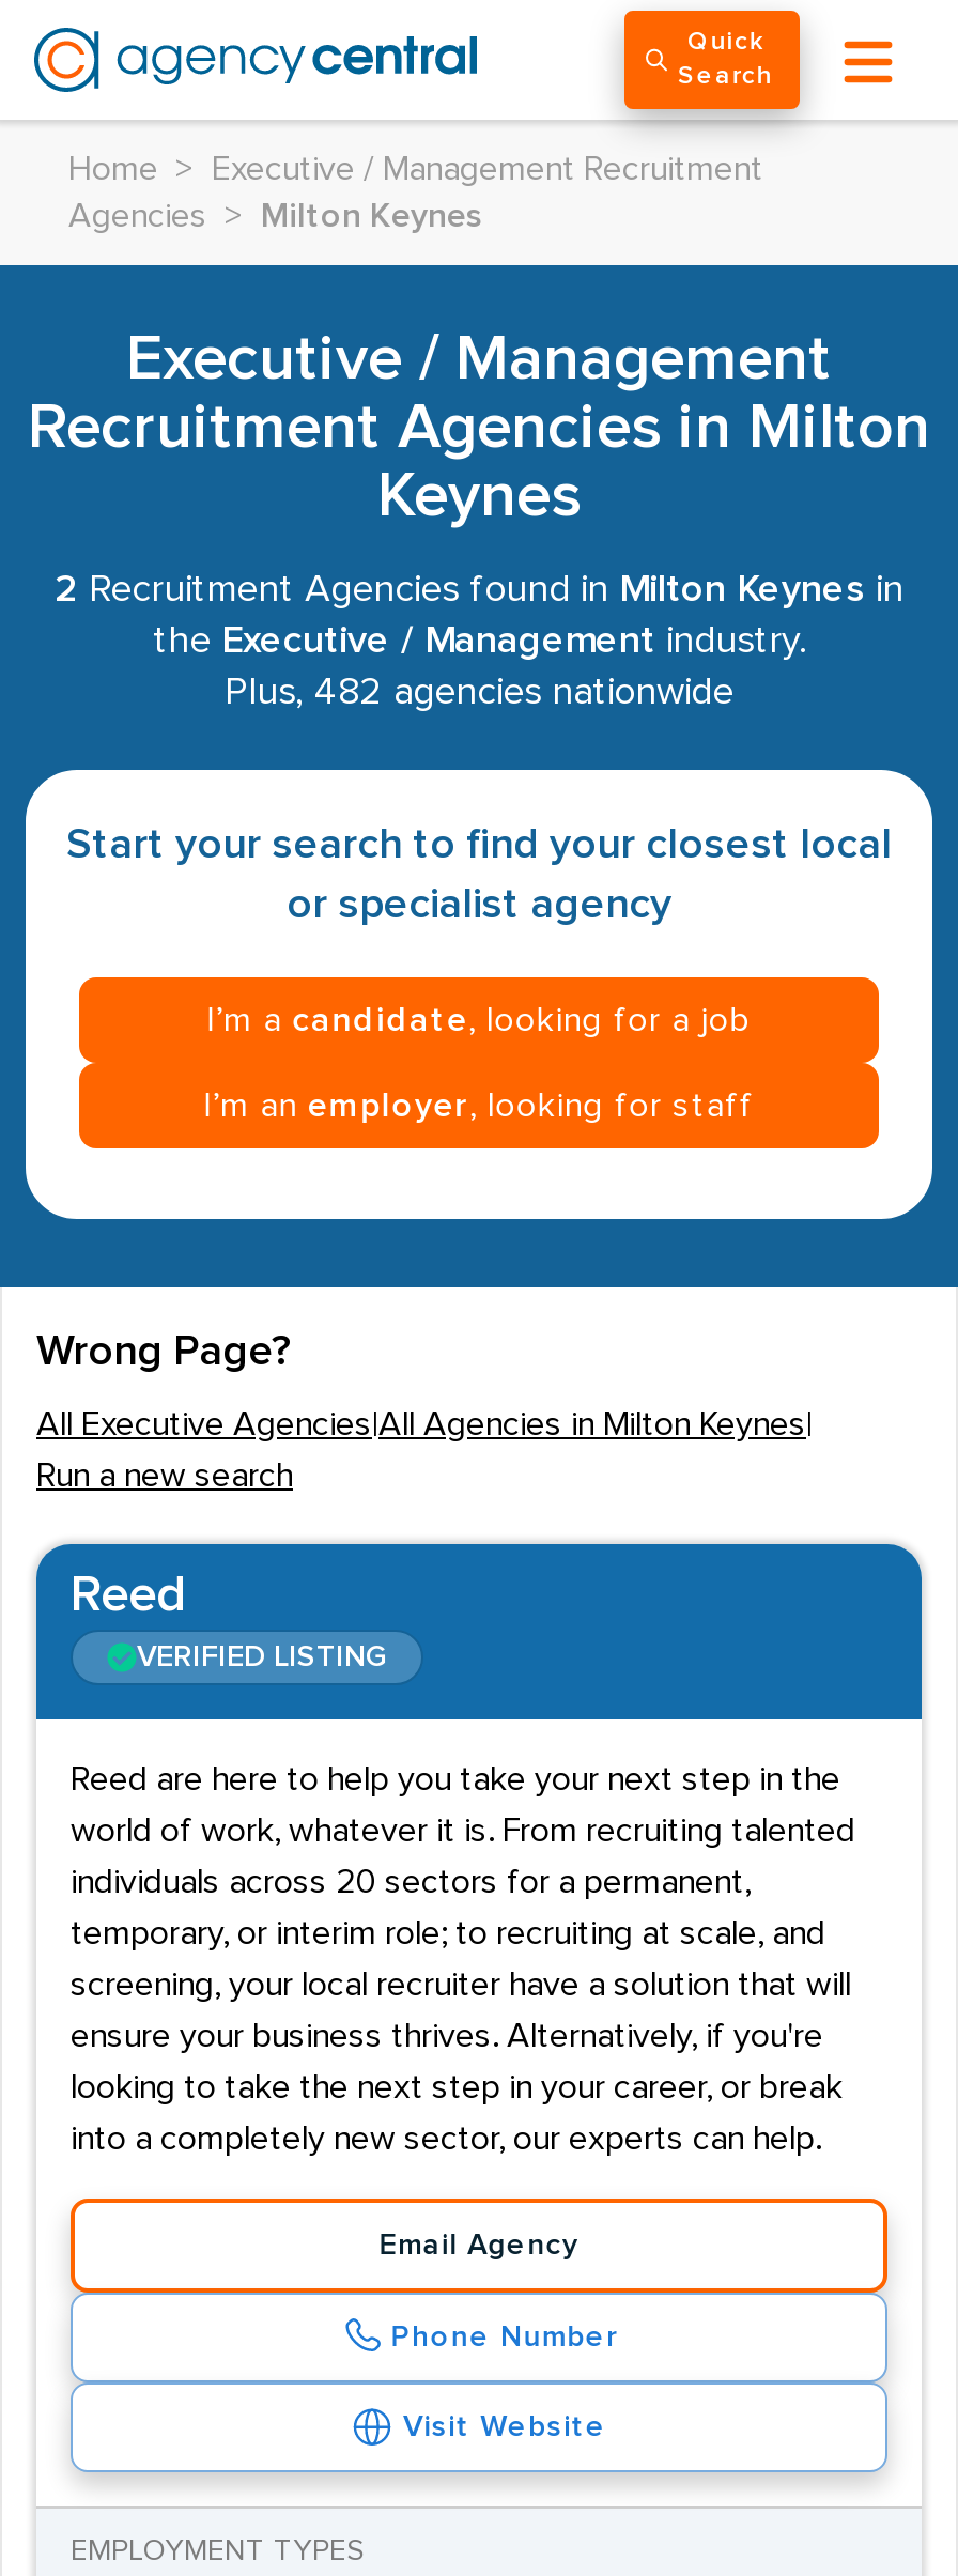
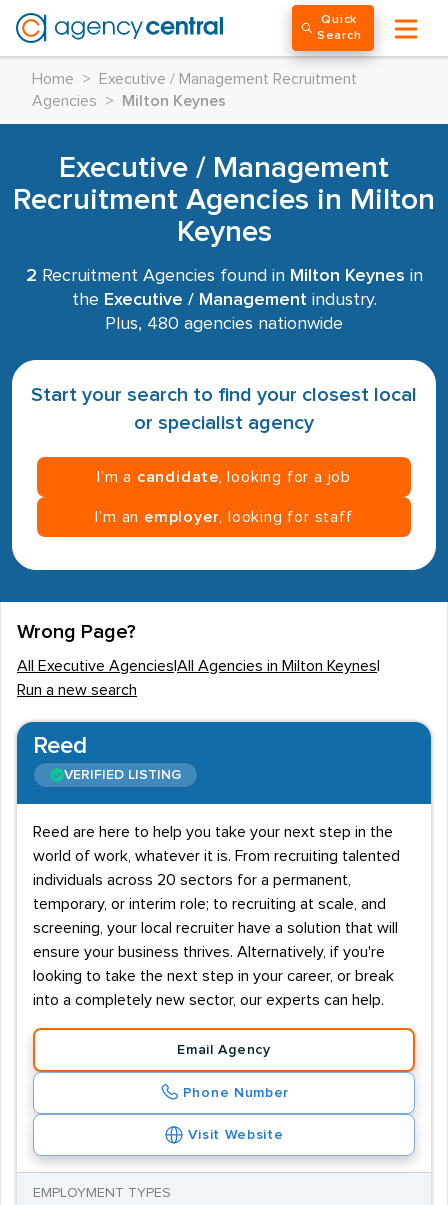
[225,674,733,712] Plus, 482 agencies nationwide -> [105,315,343,333] Plus, 480 agencies nationwide

